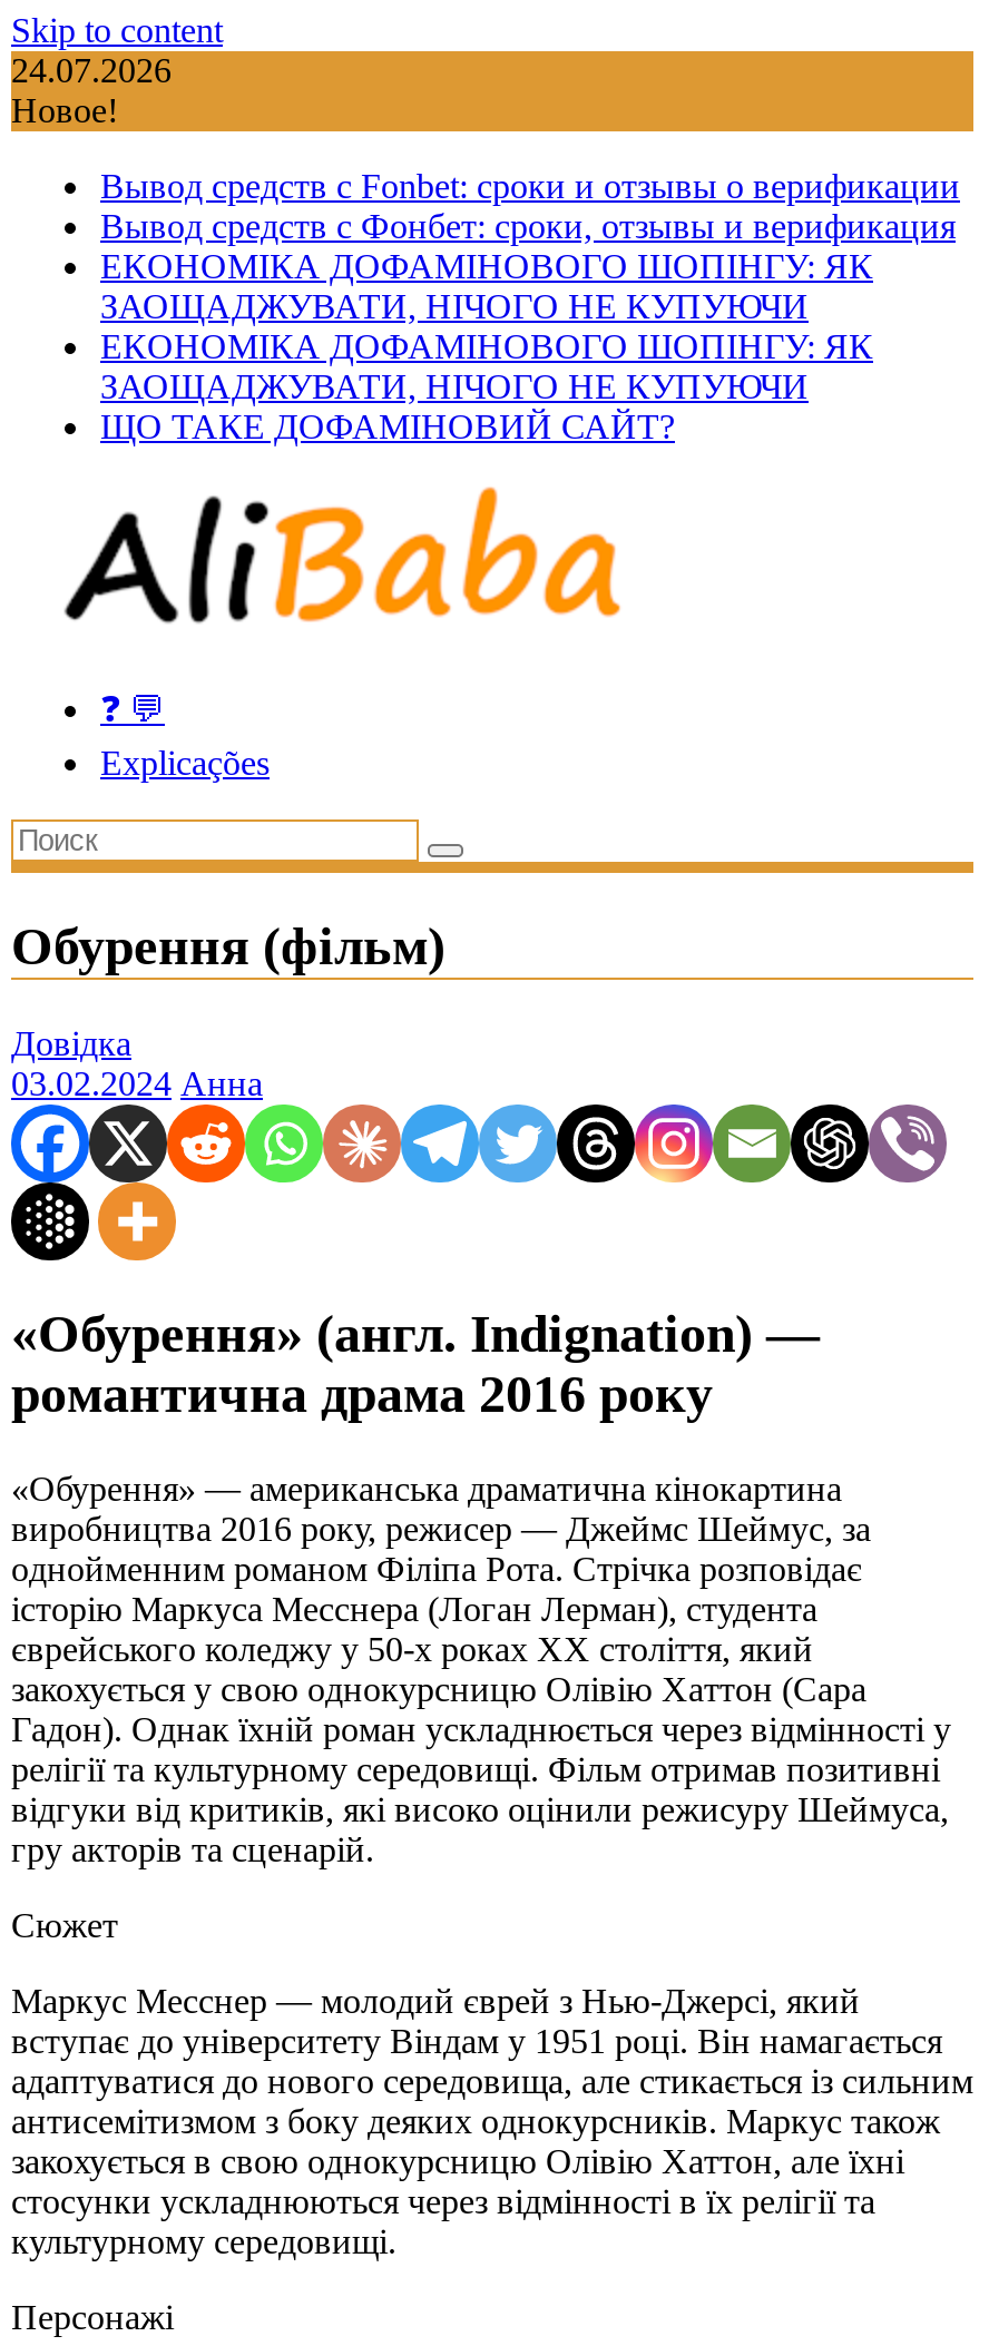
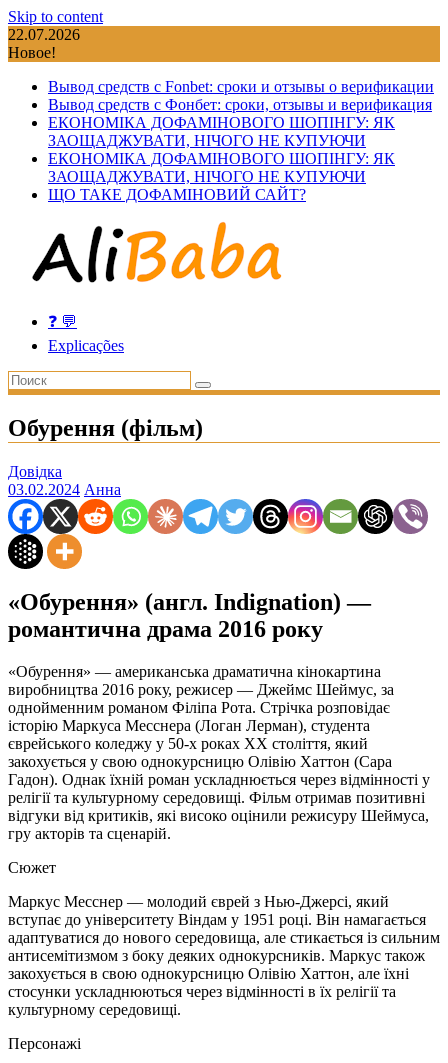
[11,51,172,89] 24.07.2026 -> [8,26,80,43] 22.07.2026

